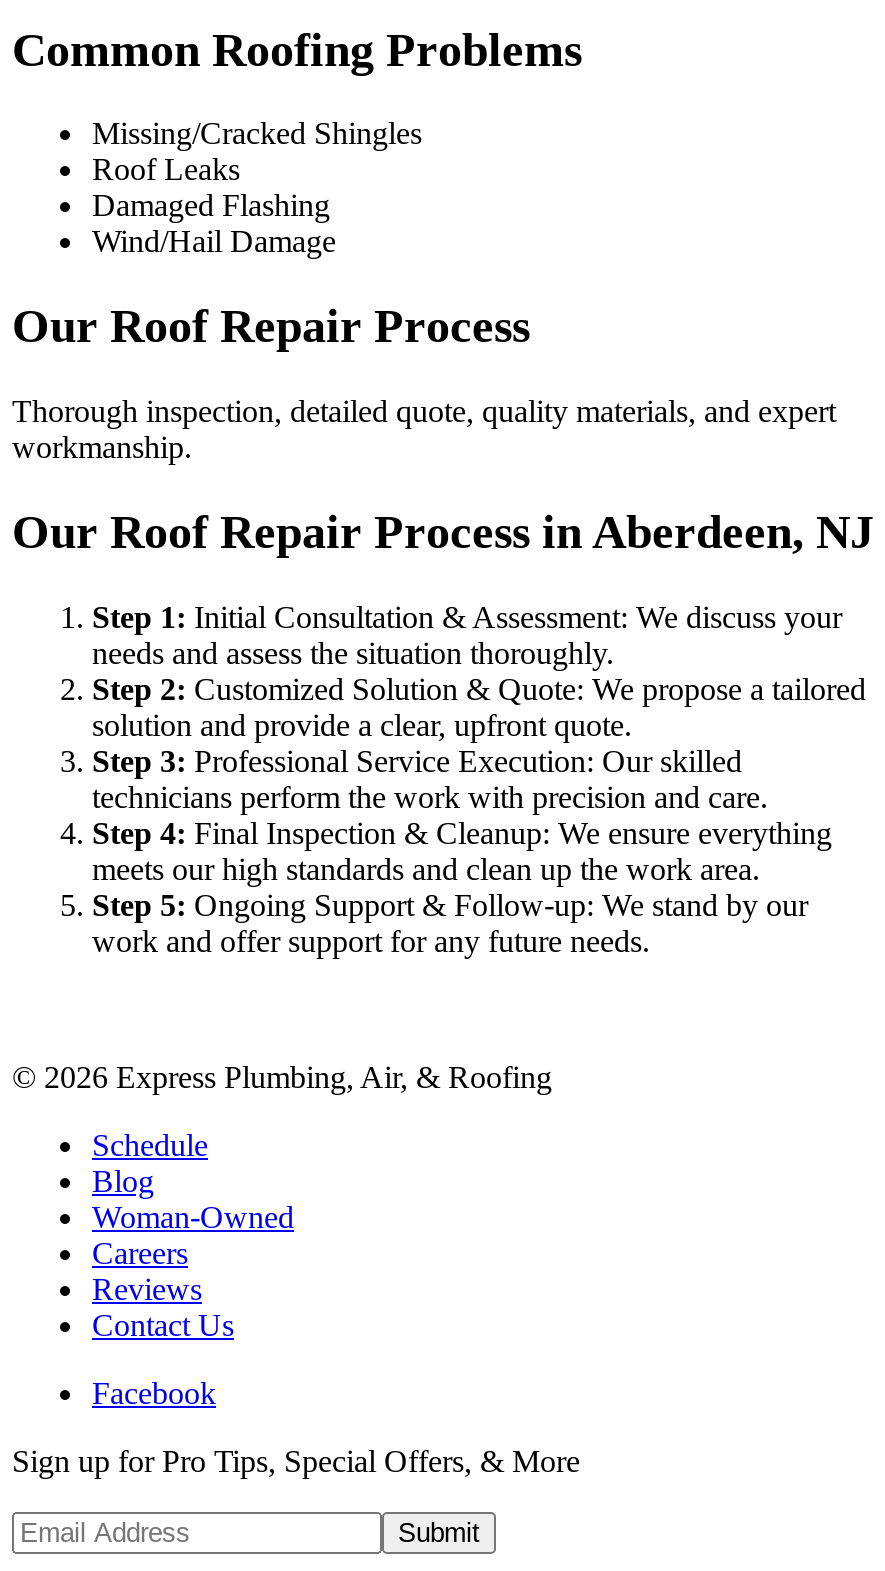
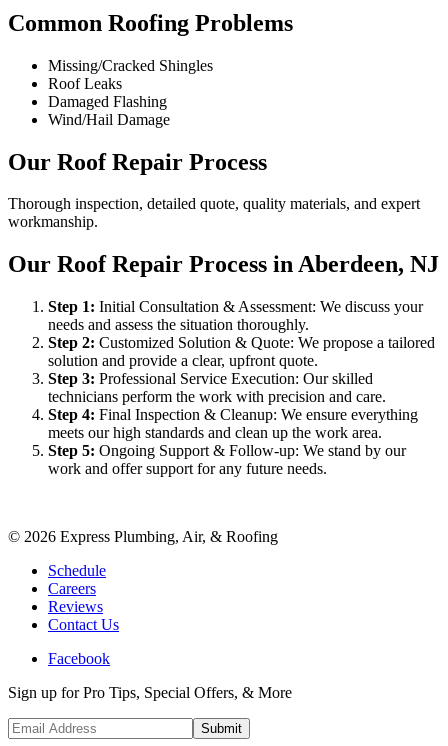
[92,1164,294,1234] Blog | Woman-Owned -> none

